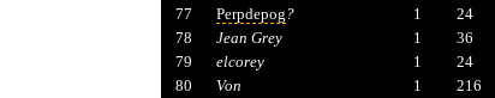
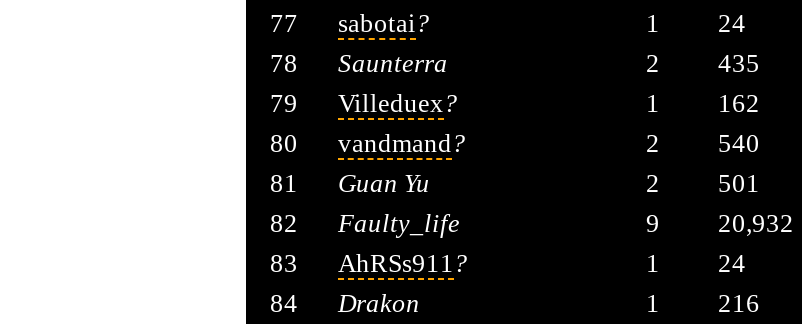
[216,5,294,22] Perpdepog? -> [338,8,430,38] sabotai?
[175,28,473,70] 36 | 79 | elcorey -> [270,88,794,278] 162 | 80 | vandmand? | 2 | 540 | 81 | Guan Yu | 2 | 501 | 82 | Faulty_life | 9 | 20,932 | 83 | AhRSs911?
[216,28,282,46] Jean Grey -> [270,48,760,118] Saunterra | 2 | 435 | 79 | Villeduex?
[175,76,241,94] 80 | Von -> [270,288,420,318] 84 | Drakon

